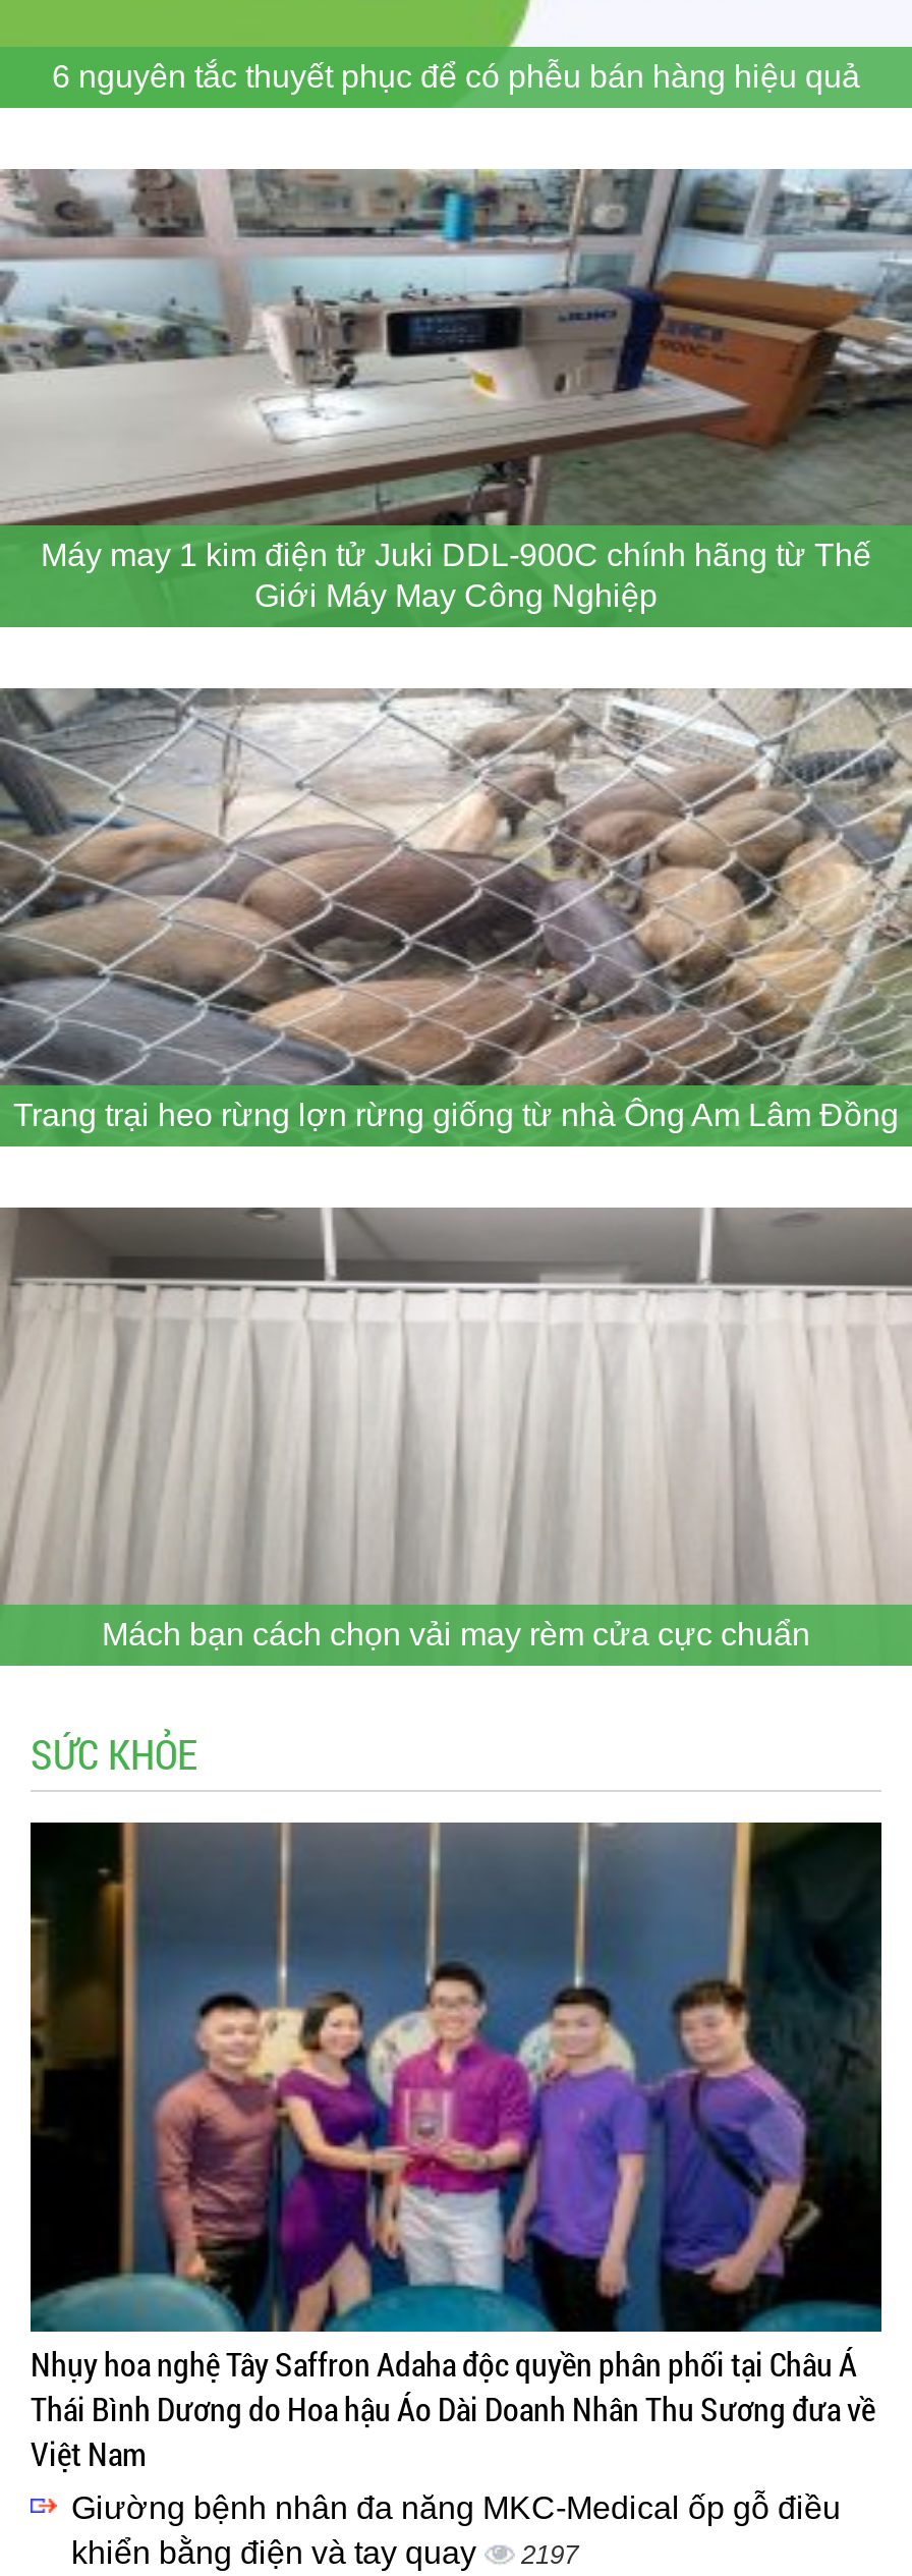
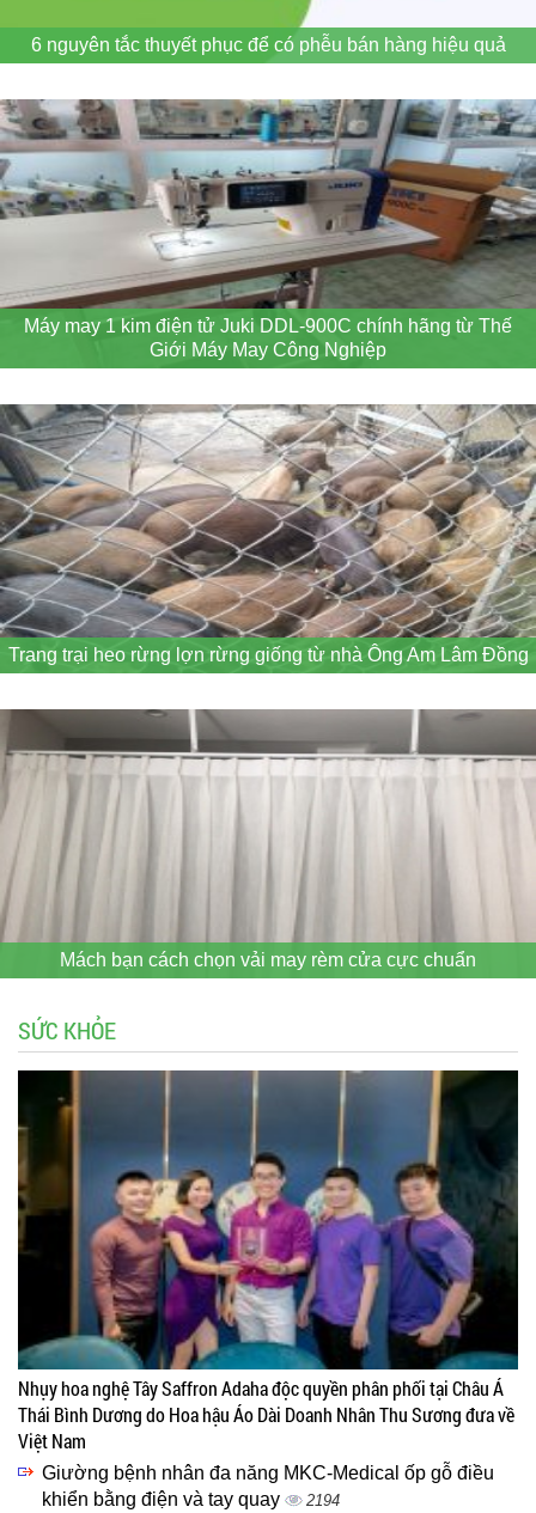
[71,2536,578,2571] khiển bằng điện và tay quay 2197 -> [42,1489,340,1510] khiển bằng điện và tay quay 2194

